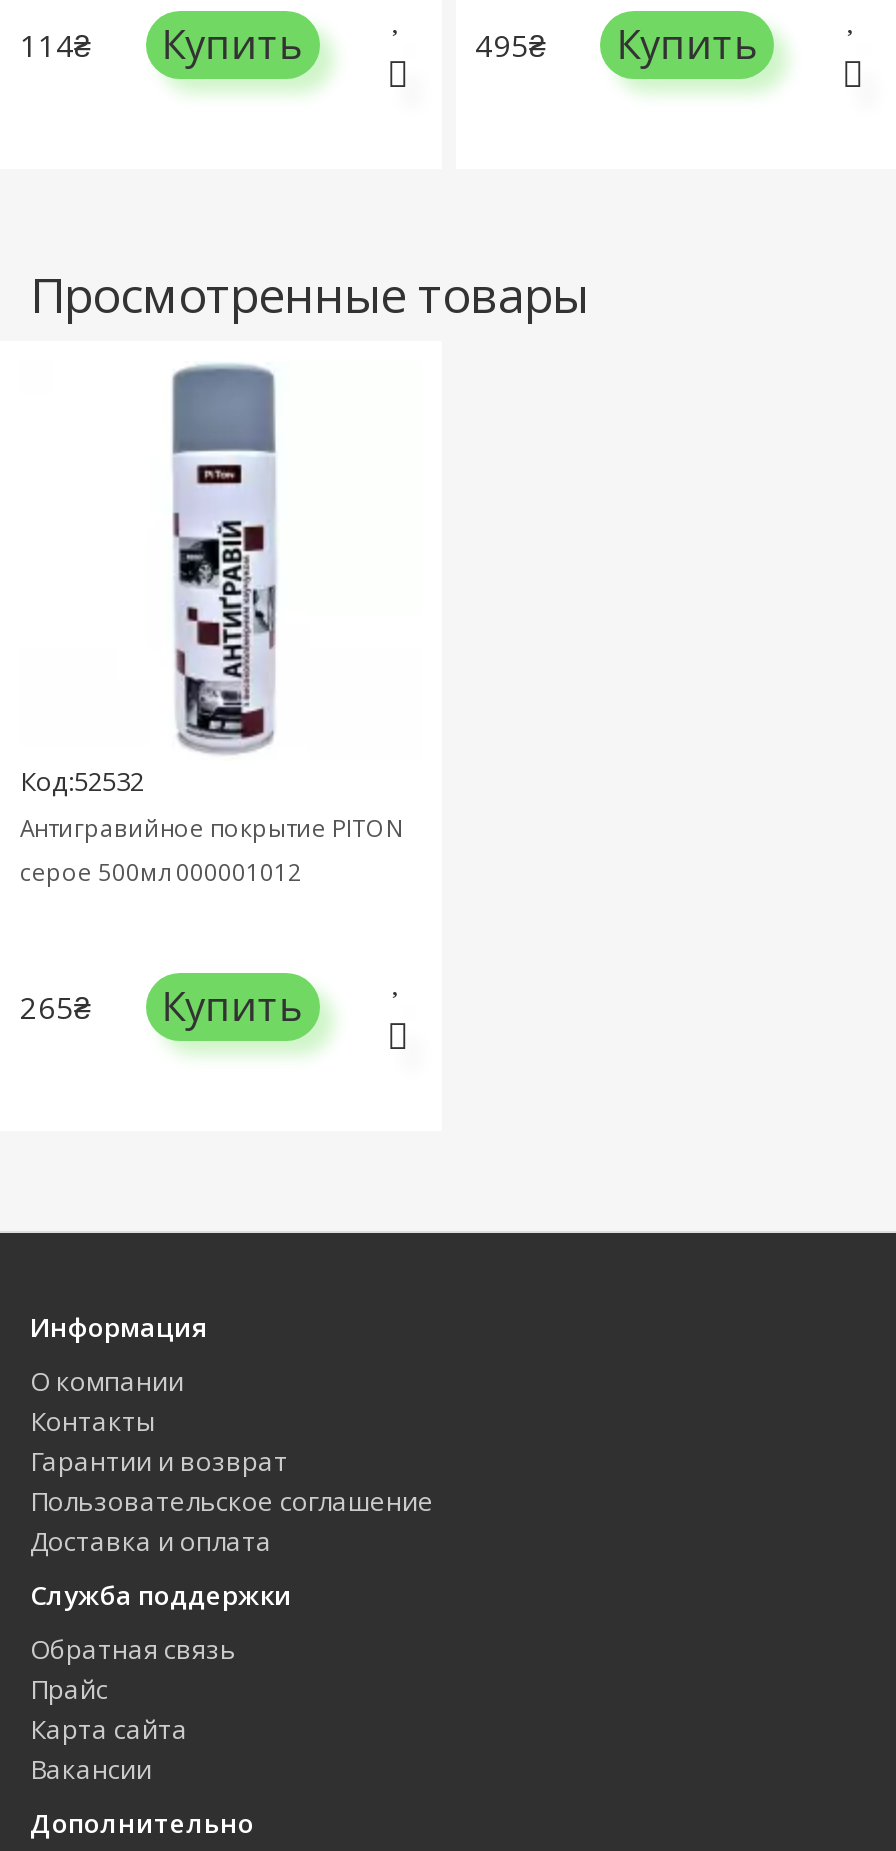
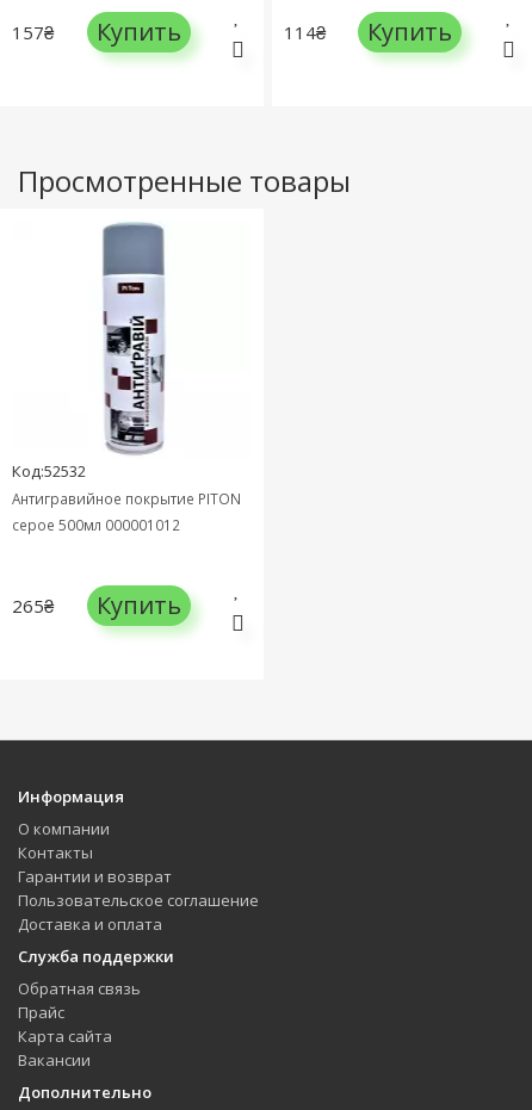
[20,16,304,70] 114₴ Купить -> [12,15,181,47] 157₴ Купить
[475,16,758,70] 495₴ Купить -> [283,15,452,47] 114₴ Купить

